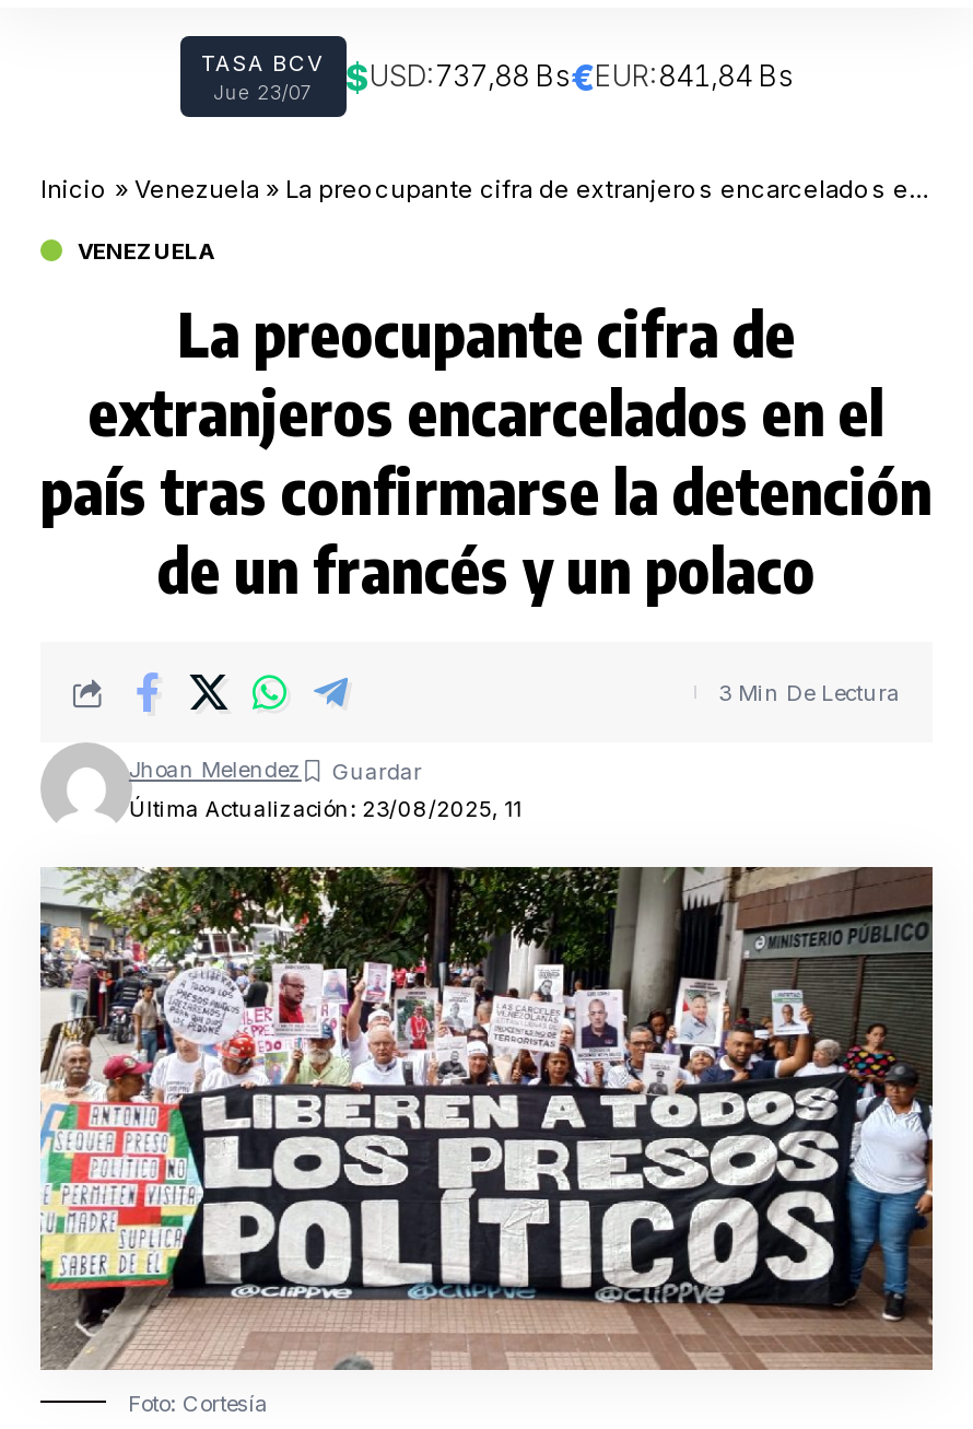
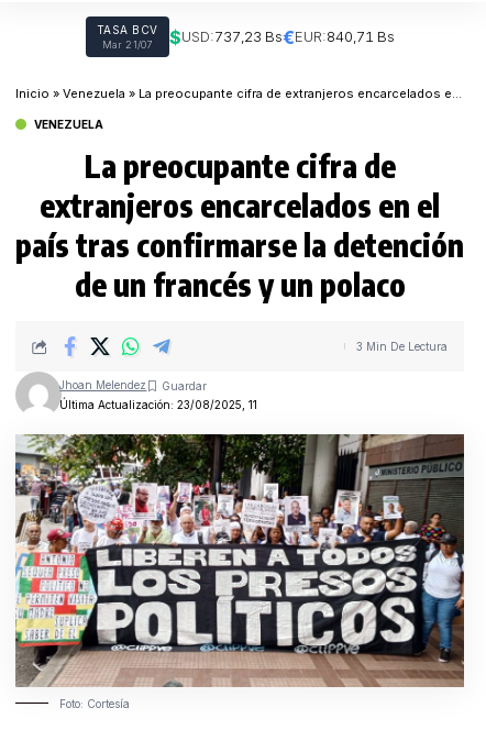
[213,55,794,104] Jue 23/07 | $USD:737,88 Bs€EUR:841,84 Bs -> [102,26,394,51] Mar 21/07 | $USD:737,23 Bs€EUR:840,71 Bs

